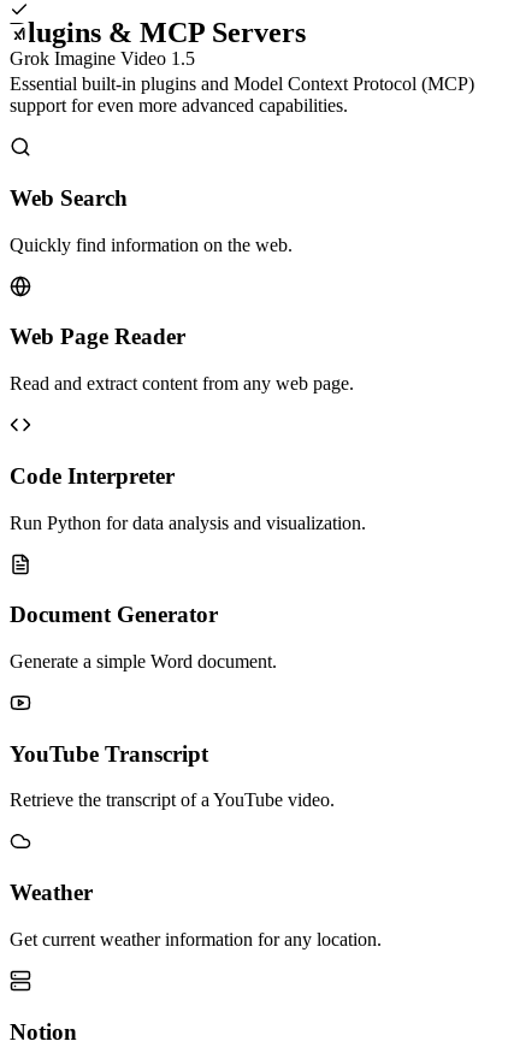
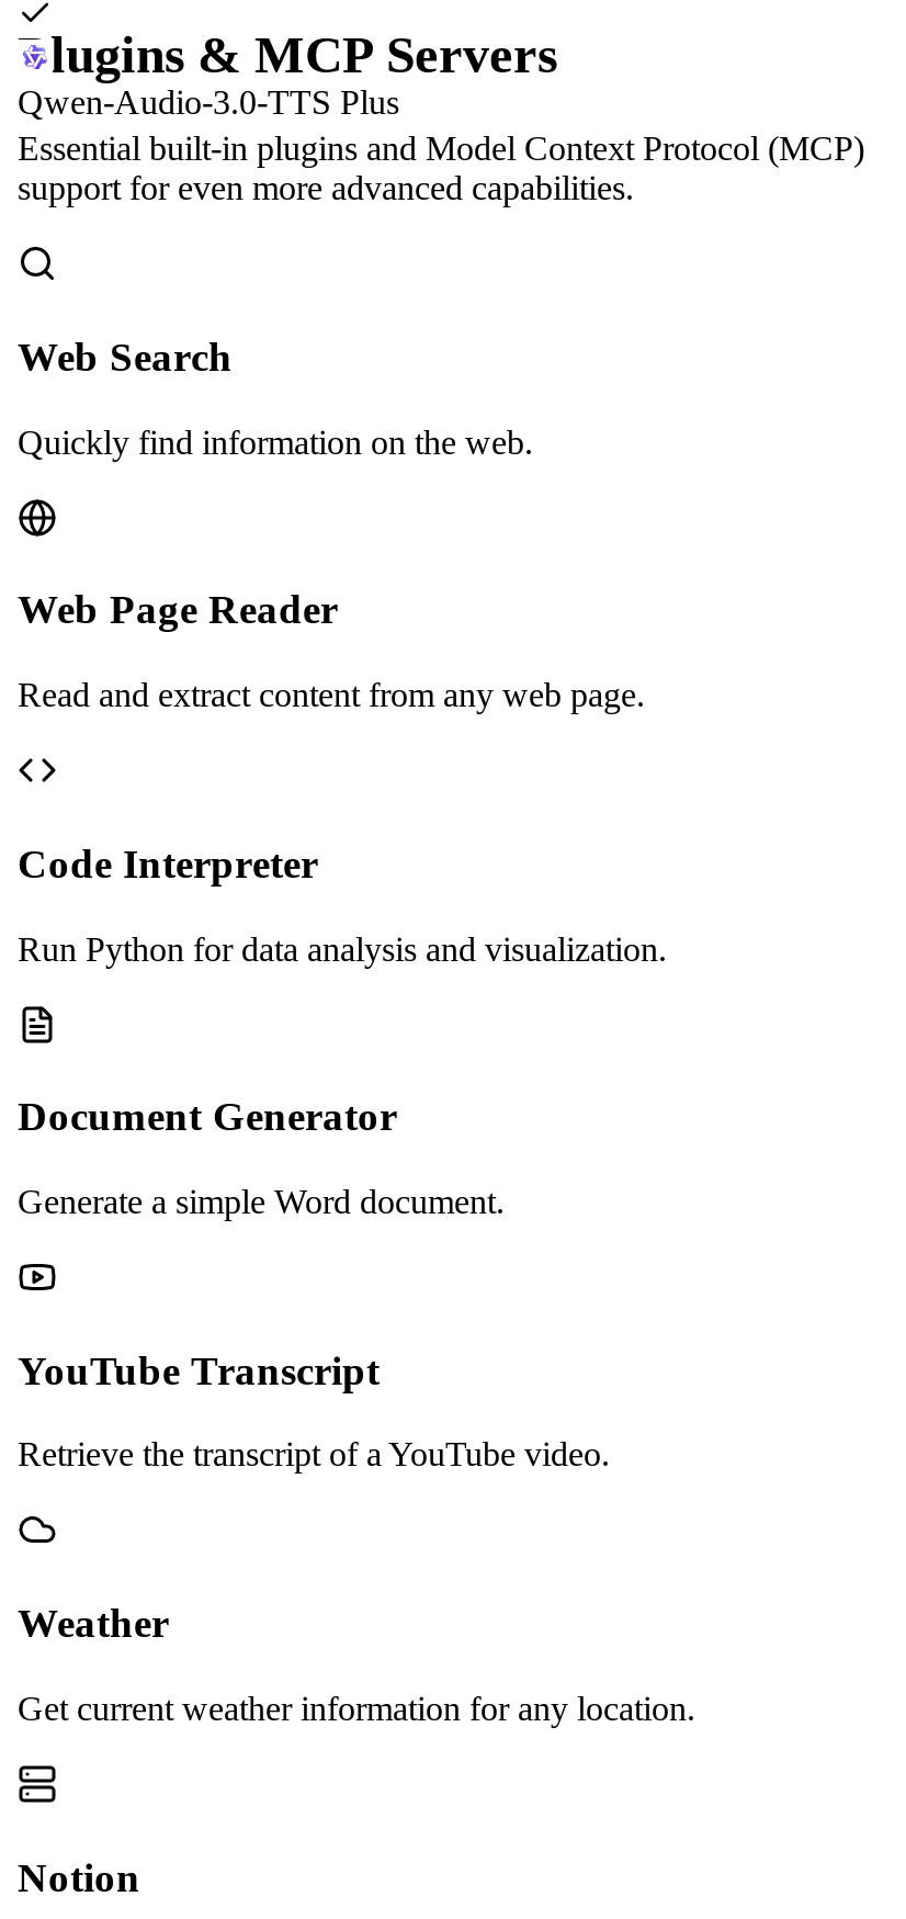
[10,48,195,68] Grok Imagine Video 1.5 -> [18,83,399,120] Qwen-Audio-3.0-TTS Plus

